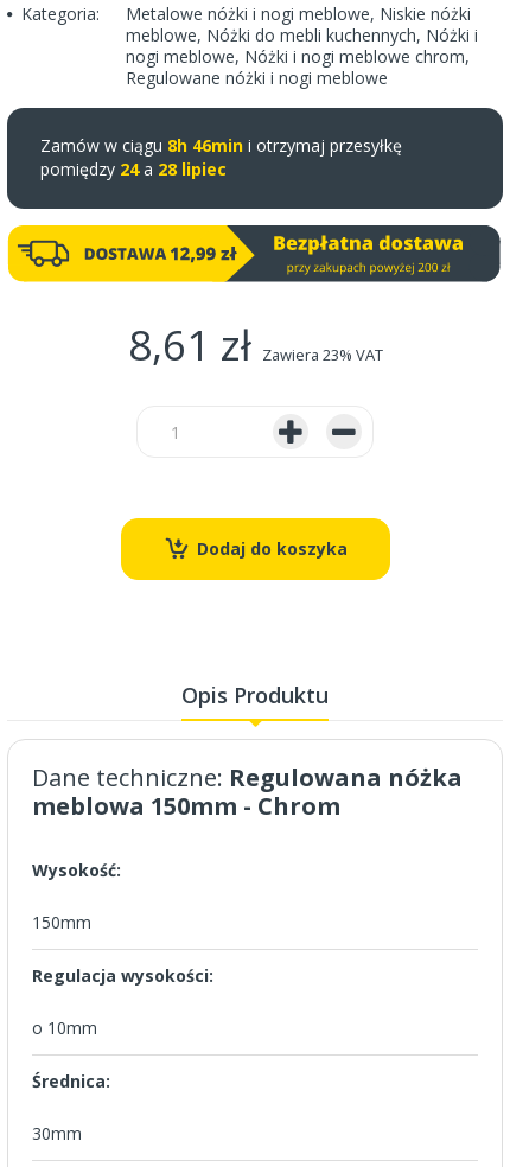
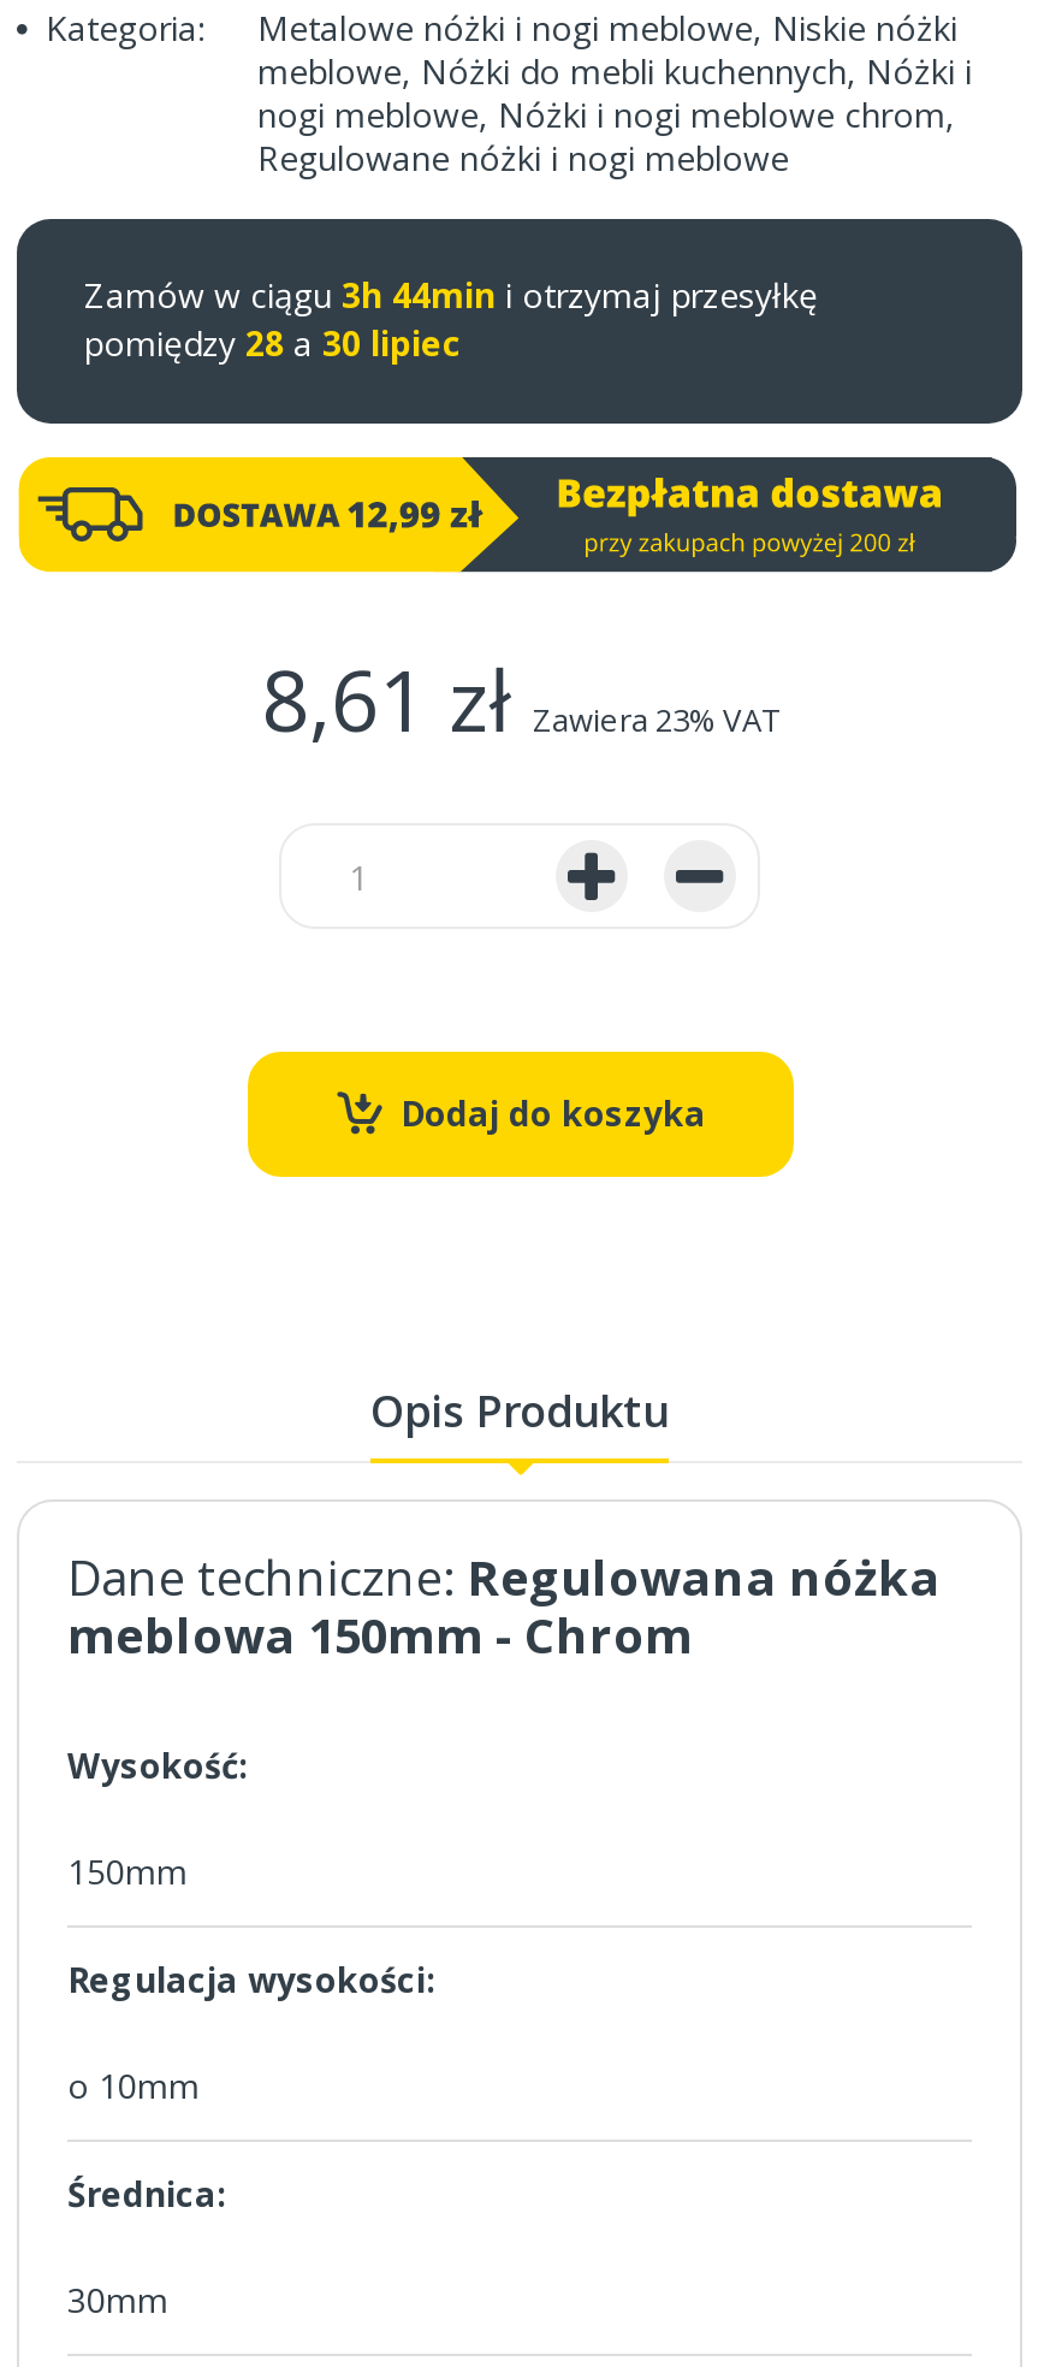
[40,134,402,157] Zamów w ciągu 8h 46min i otrzymaj przesyłkę -> [84,272,818,318] Zamów w ciągu 3h 44min i otrzymaj przesyłkę
[40,158,227,180] pomiędzy 24 a 28 lipiec -> [84,320,462,366] pomiędzy 28 a 30 lipiec

